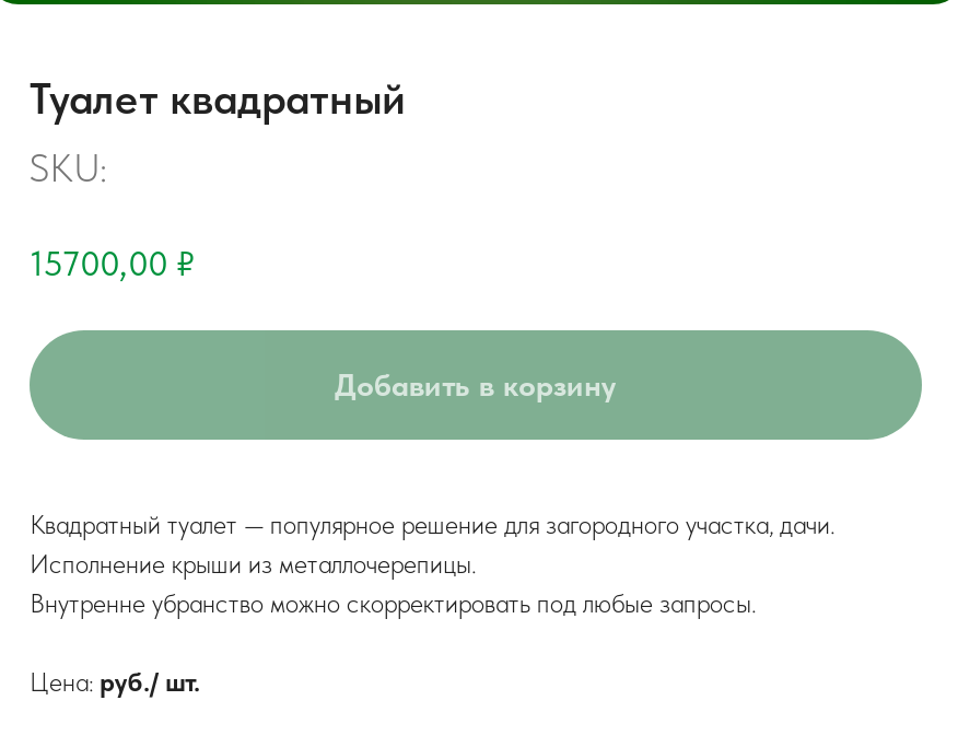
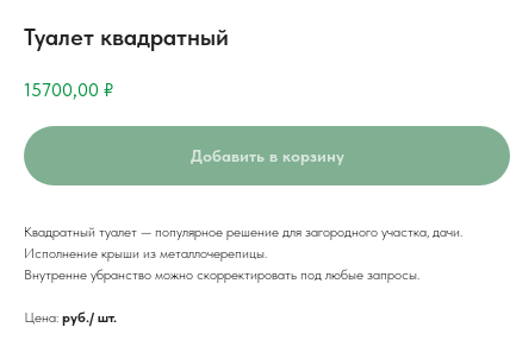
[30,144,108,190] SKU: -> none

